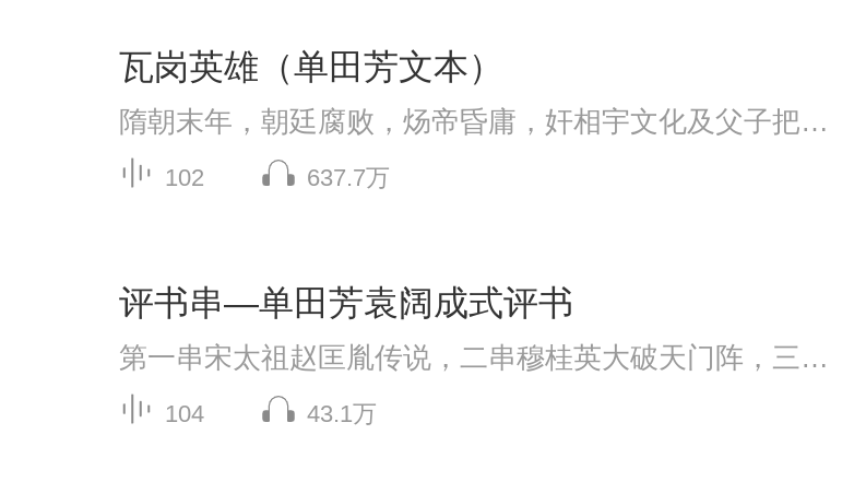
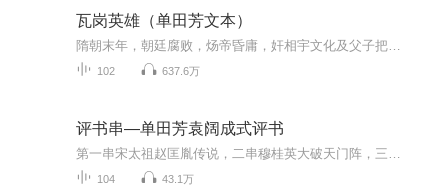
[307,164,390,190] 637.7万 -> [162,65,200,77] 637.6万

